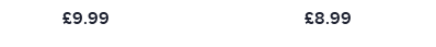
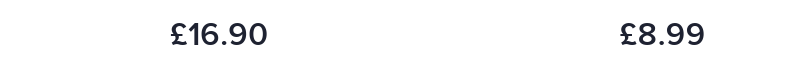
[62,8,109,30] £9.99 -> [170,14,268,54] £16.90

